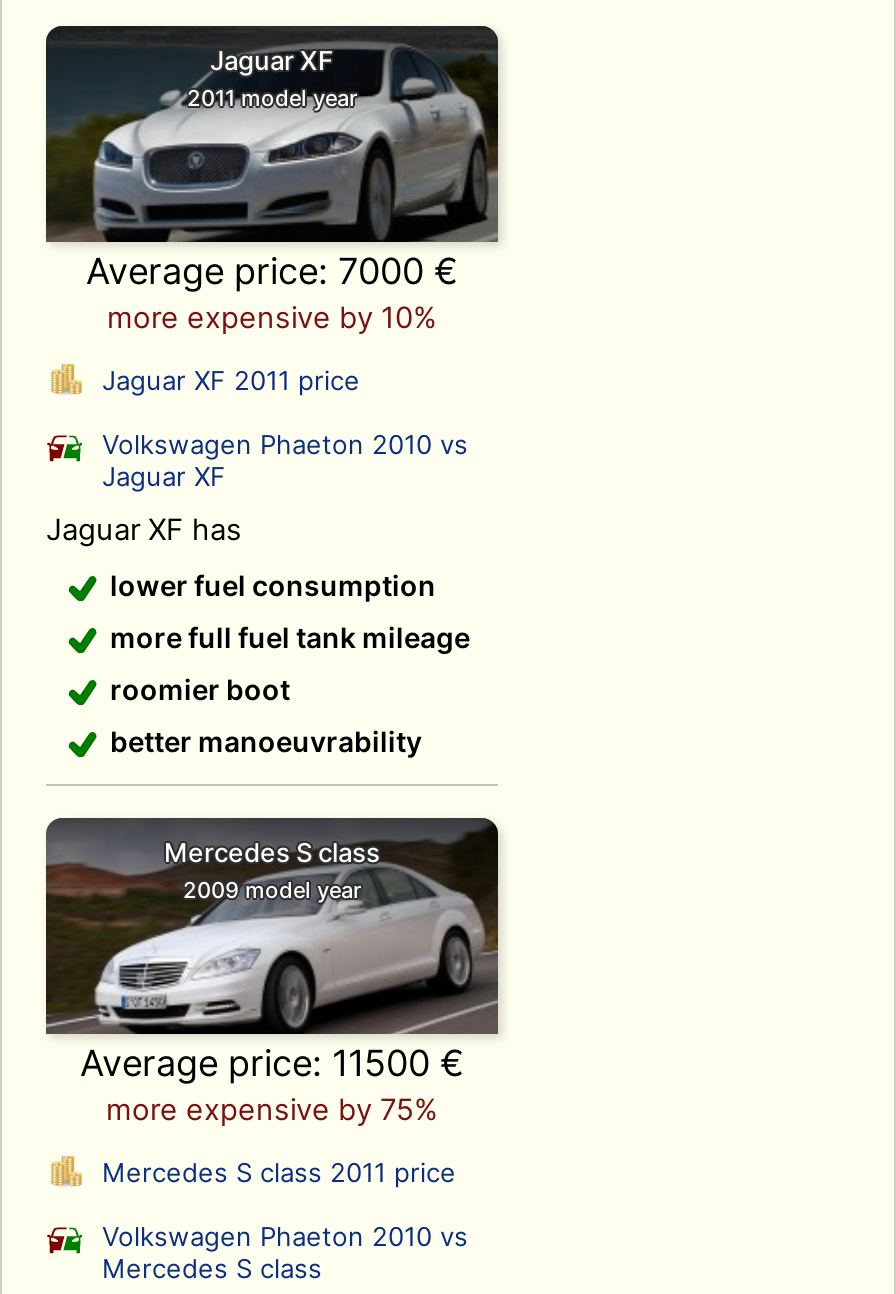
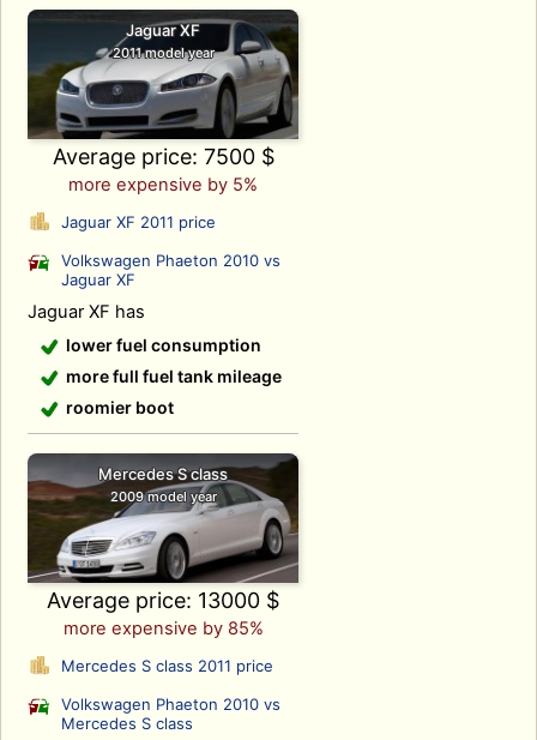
[86,251,458,293] Average price: 7000 € -> [52,144,274,169] Average price: 7500 $
[107,301,437,337] more expensive by 10% -> [68,174,258,196] more expensive by 5%
[110,725,422,759] better manoeuvrability -> none
[80,1043,464,1085] Average price: 11500 € -> [47,588,279,613] Average price: 13000 $
[106,1093,438,1129] more expensive by 75% -> [63,618,263,640] more expensive by 85%

